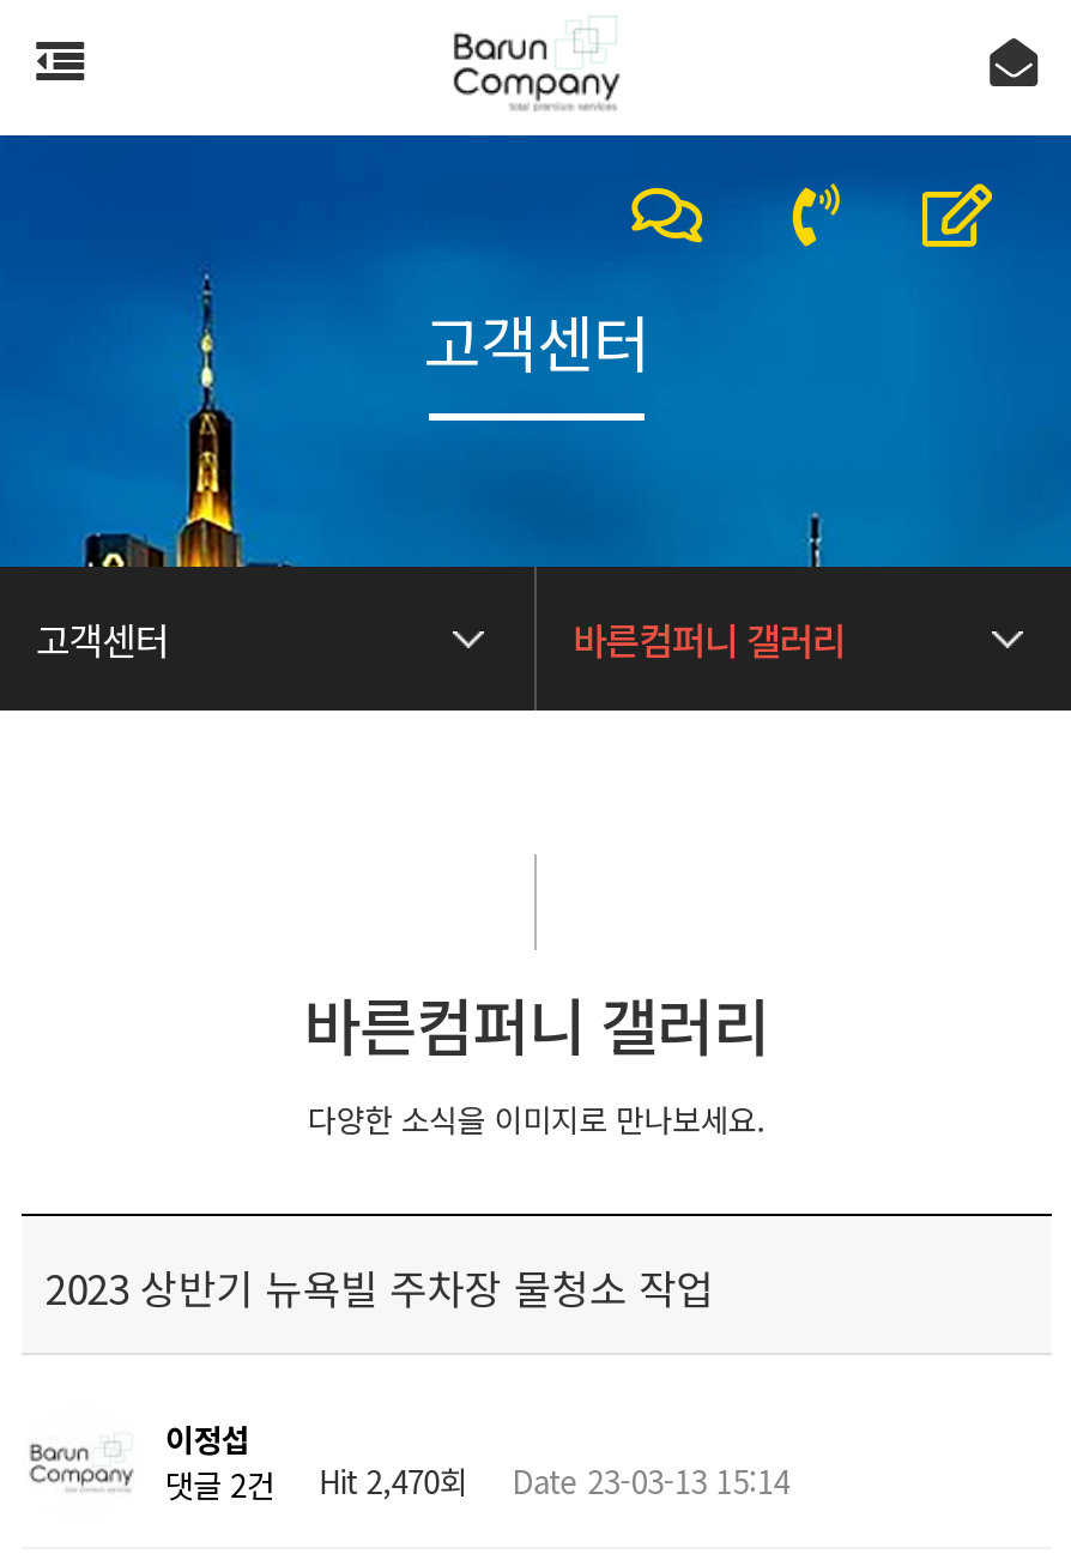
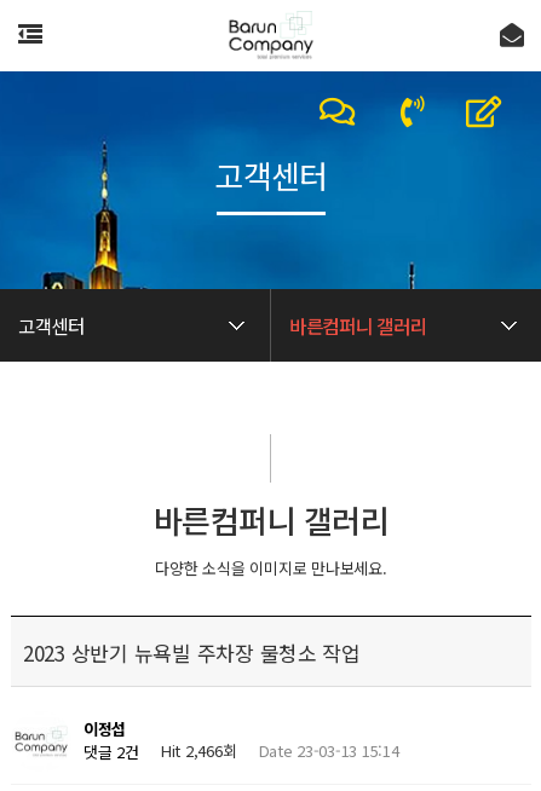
[165,1459,790,1508] 댓글 2건 Hit 2,470회 Date 23-03-13 15:14 -> [84,740,399,764] 댓글 2건 Hit 2,466회 Date 23-03-13 15:14

